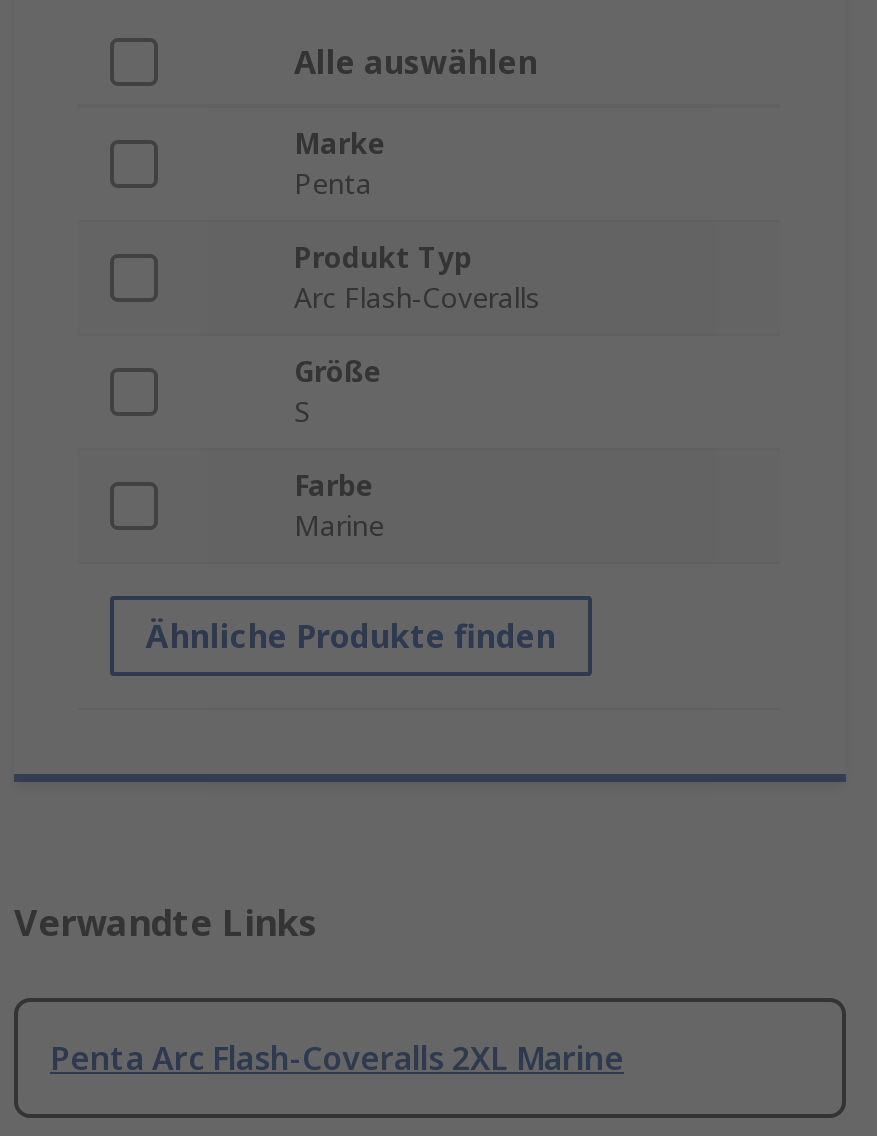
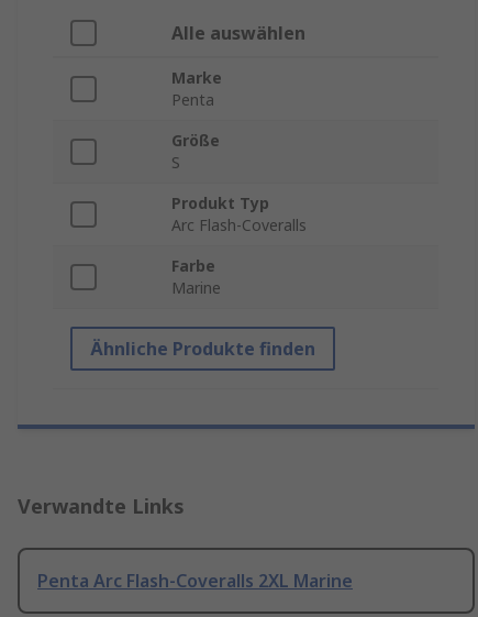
moved [294,239,540,317] -> [171,193,307,236]: Produkt Typ | Arc Flash-Coveralls
moved [294,353,382,431] -> [171,130,220,173]: Größe | S

